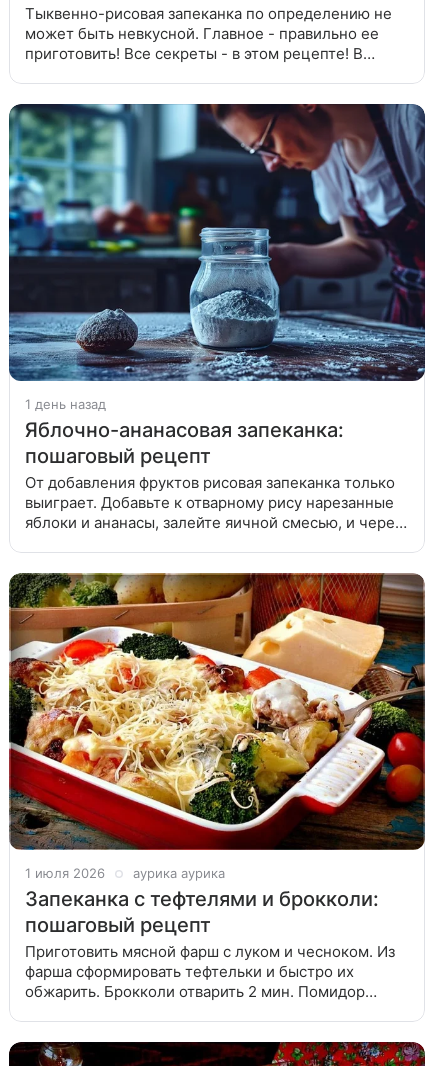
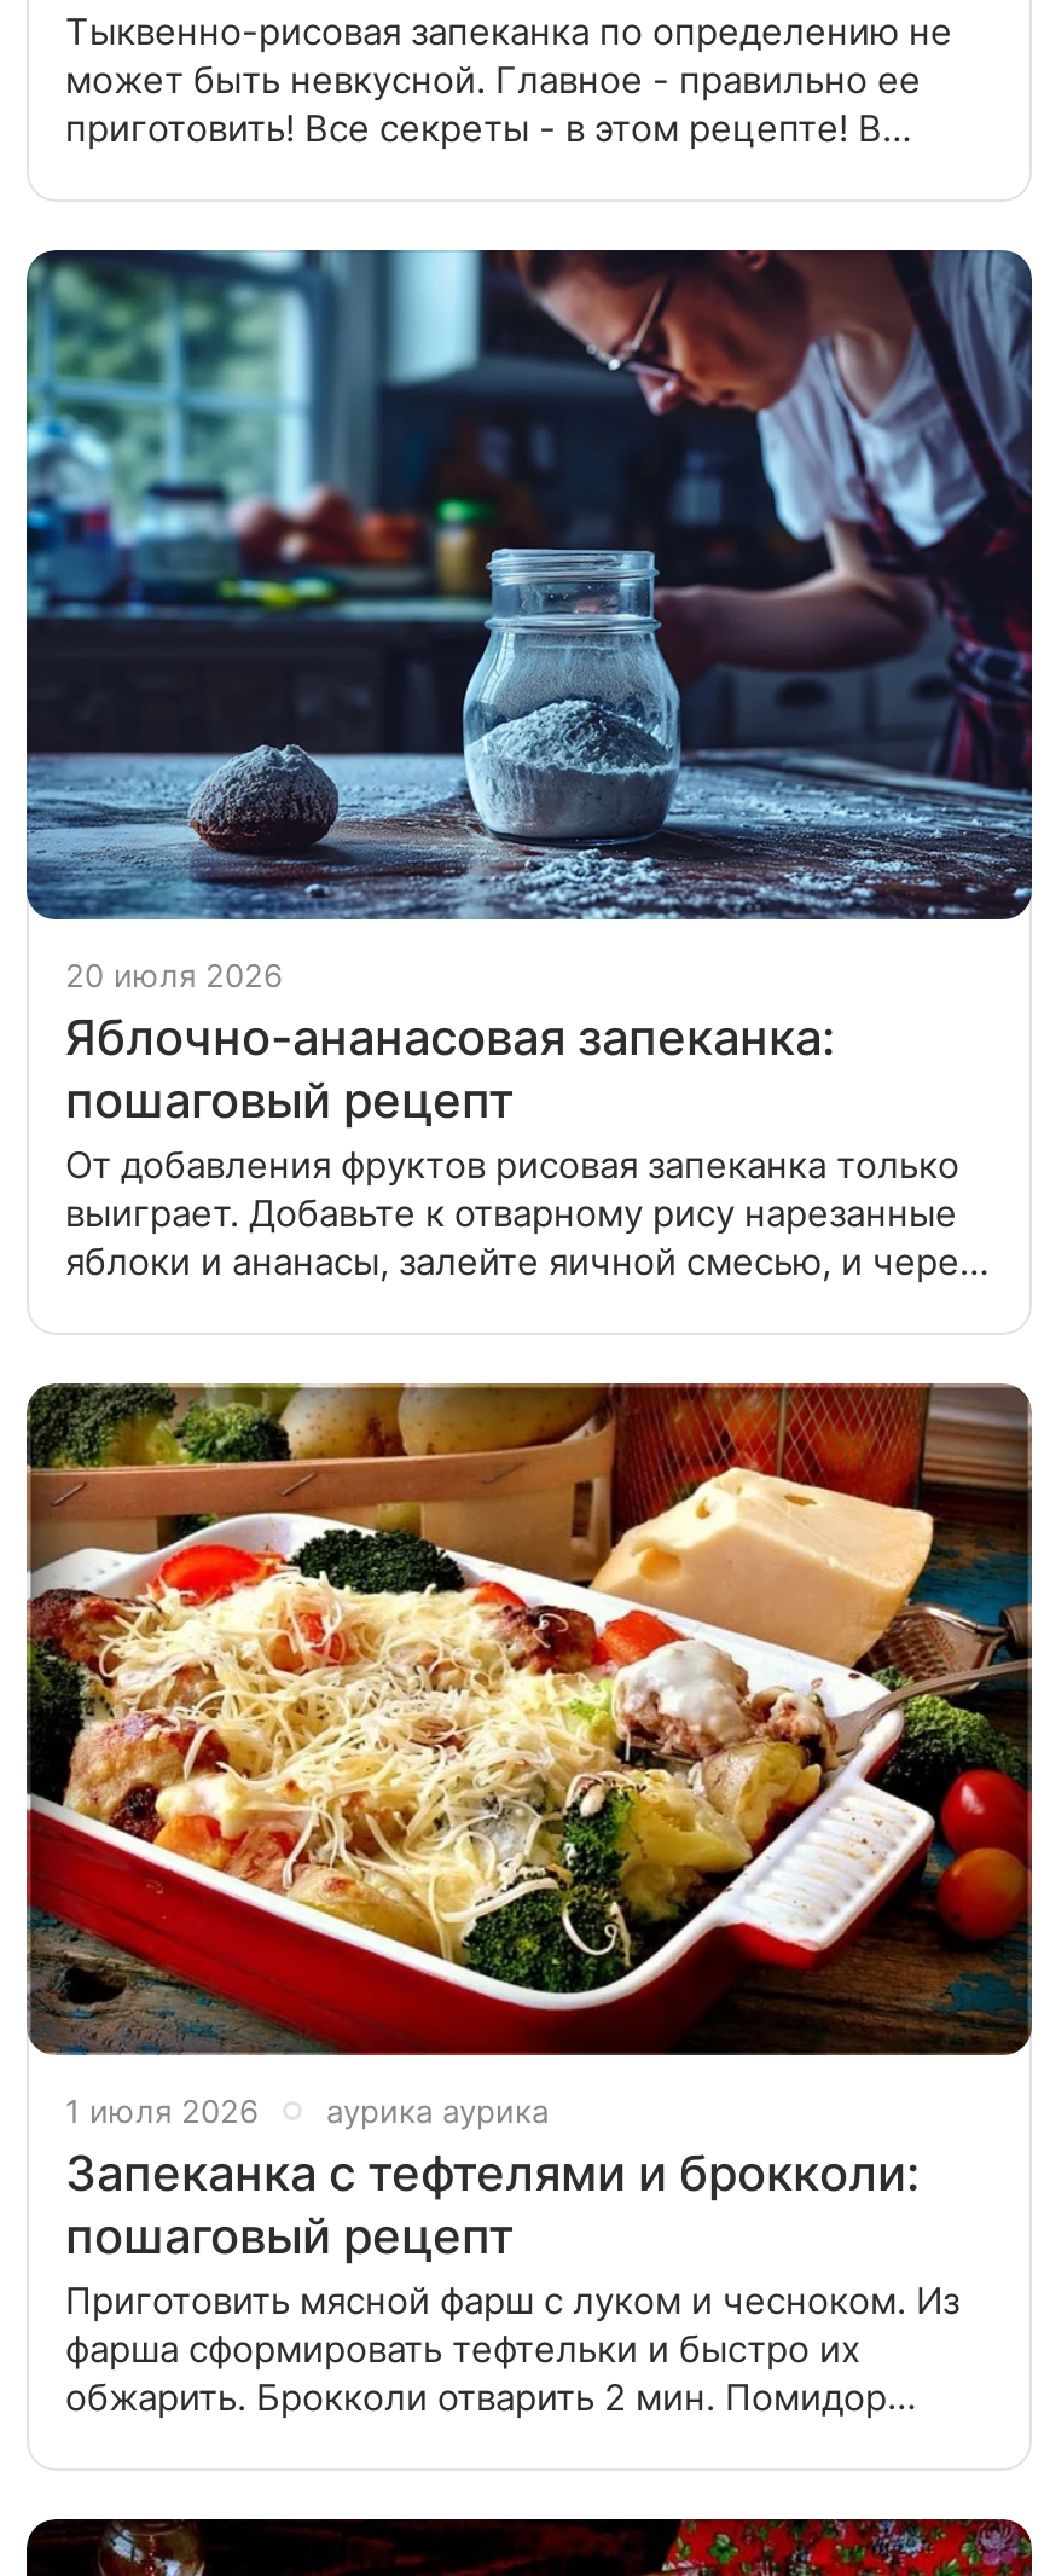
[25,396,106,412] 1 день назад -> [65,956,283,995] 20 июля 2026

